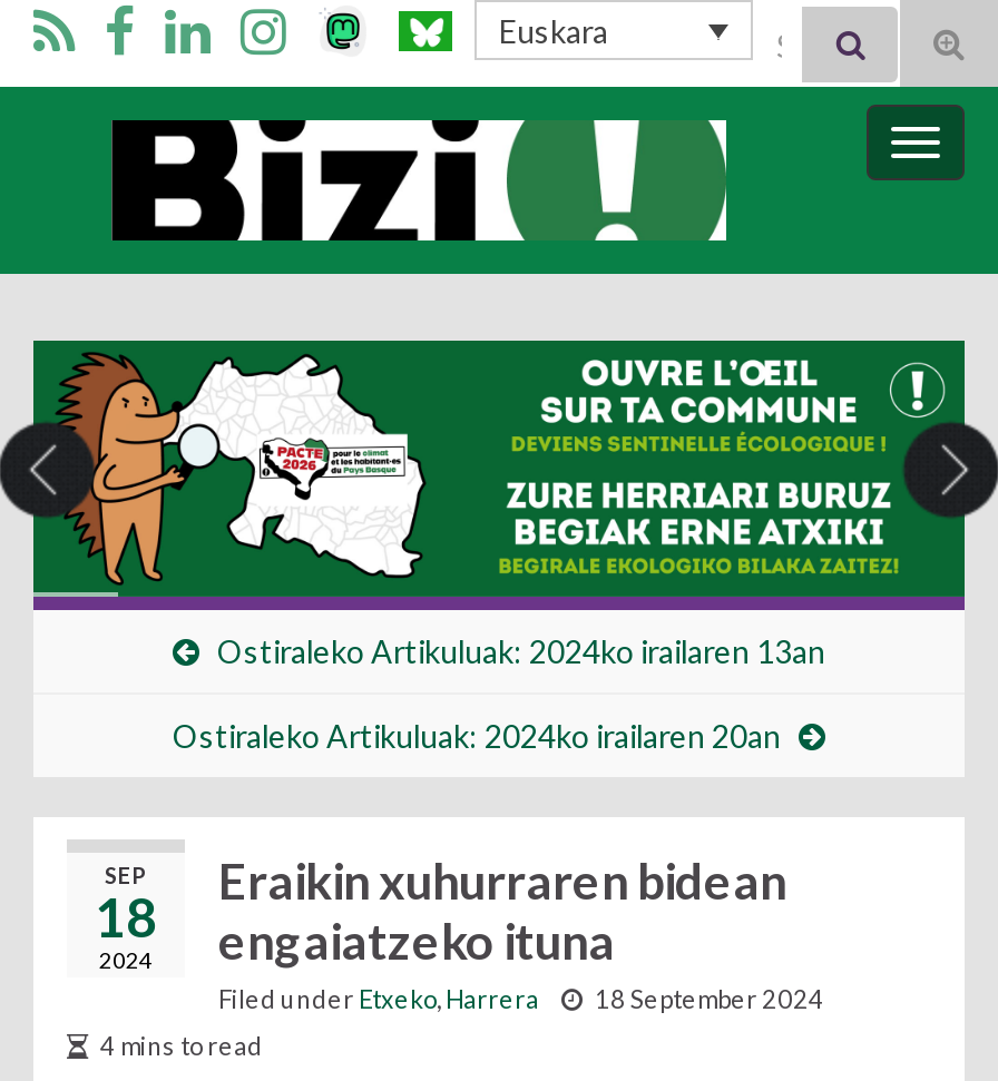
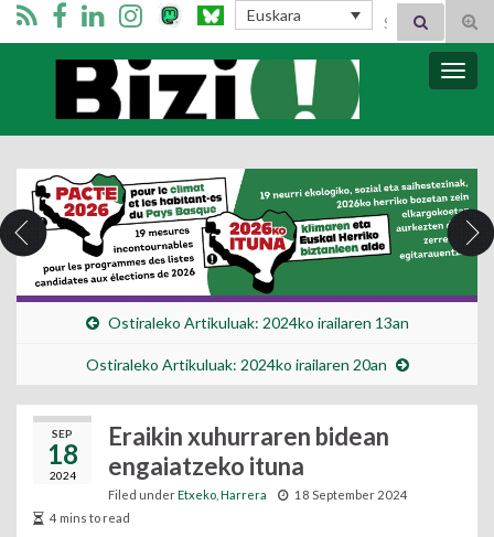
[31,338,960,599] [image] -> [17,169,474,297] [image]

